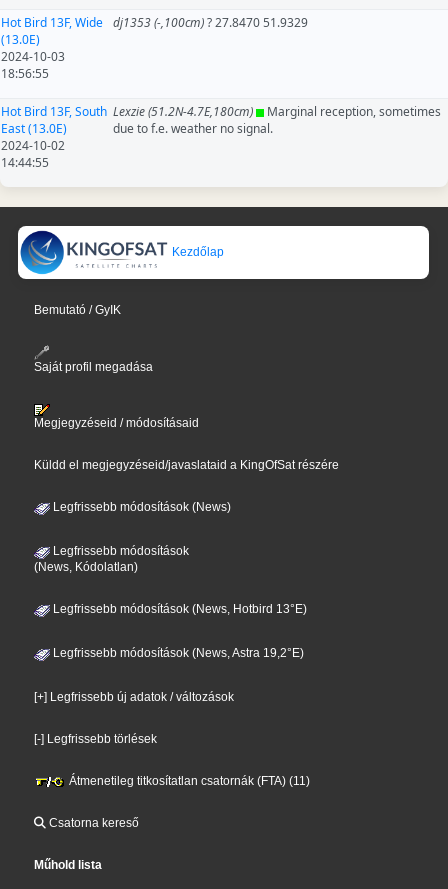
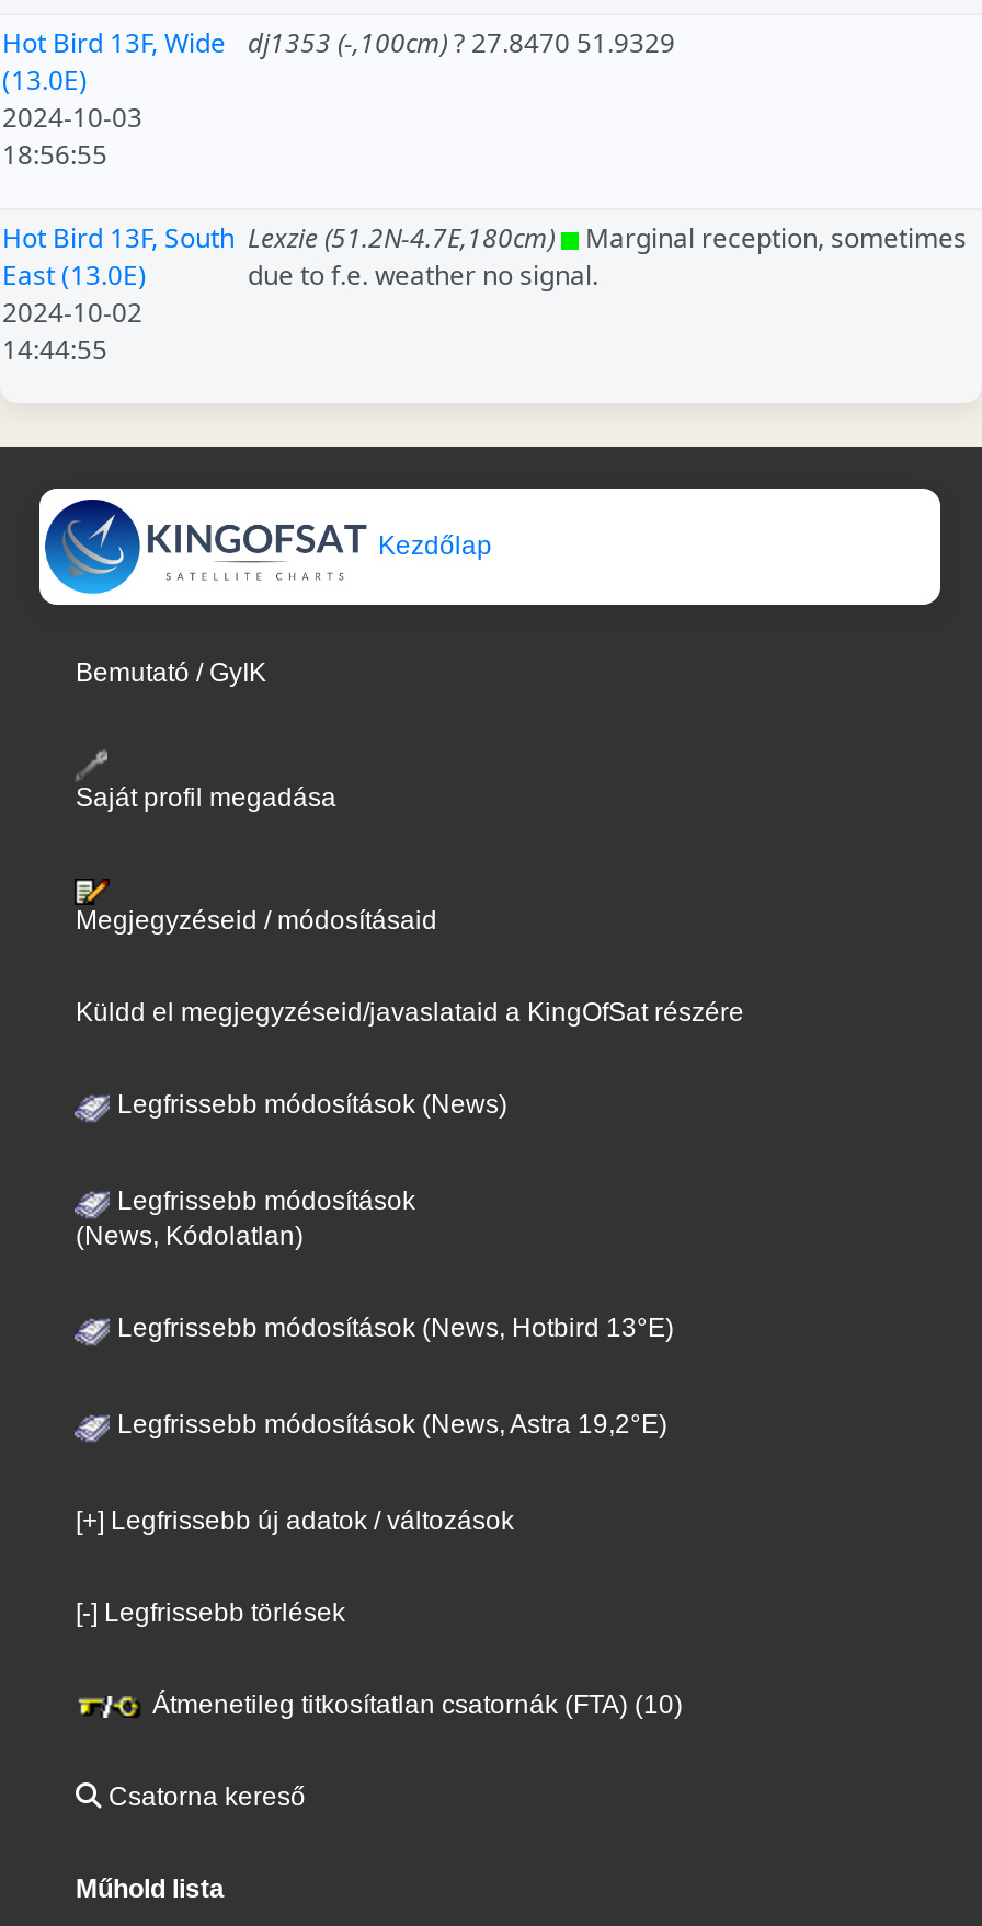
[66,774,310,788] Átmenetileg titkosítatlan csatornák (FTA) (11) -> [146,1689,683,1720] Átmenetileg titkosítatlan csatornák (FTA) (10)

